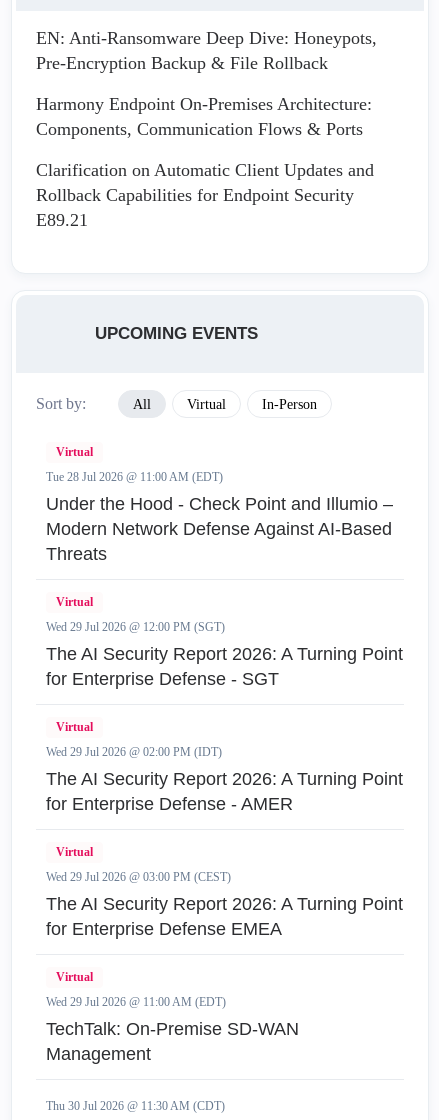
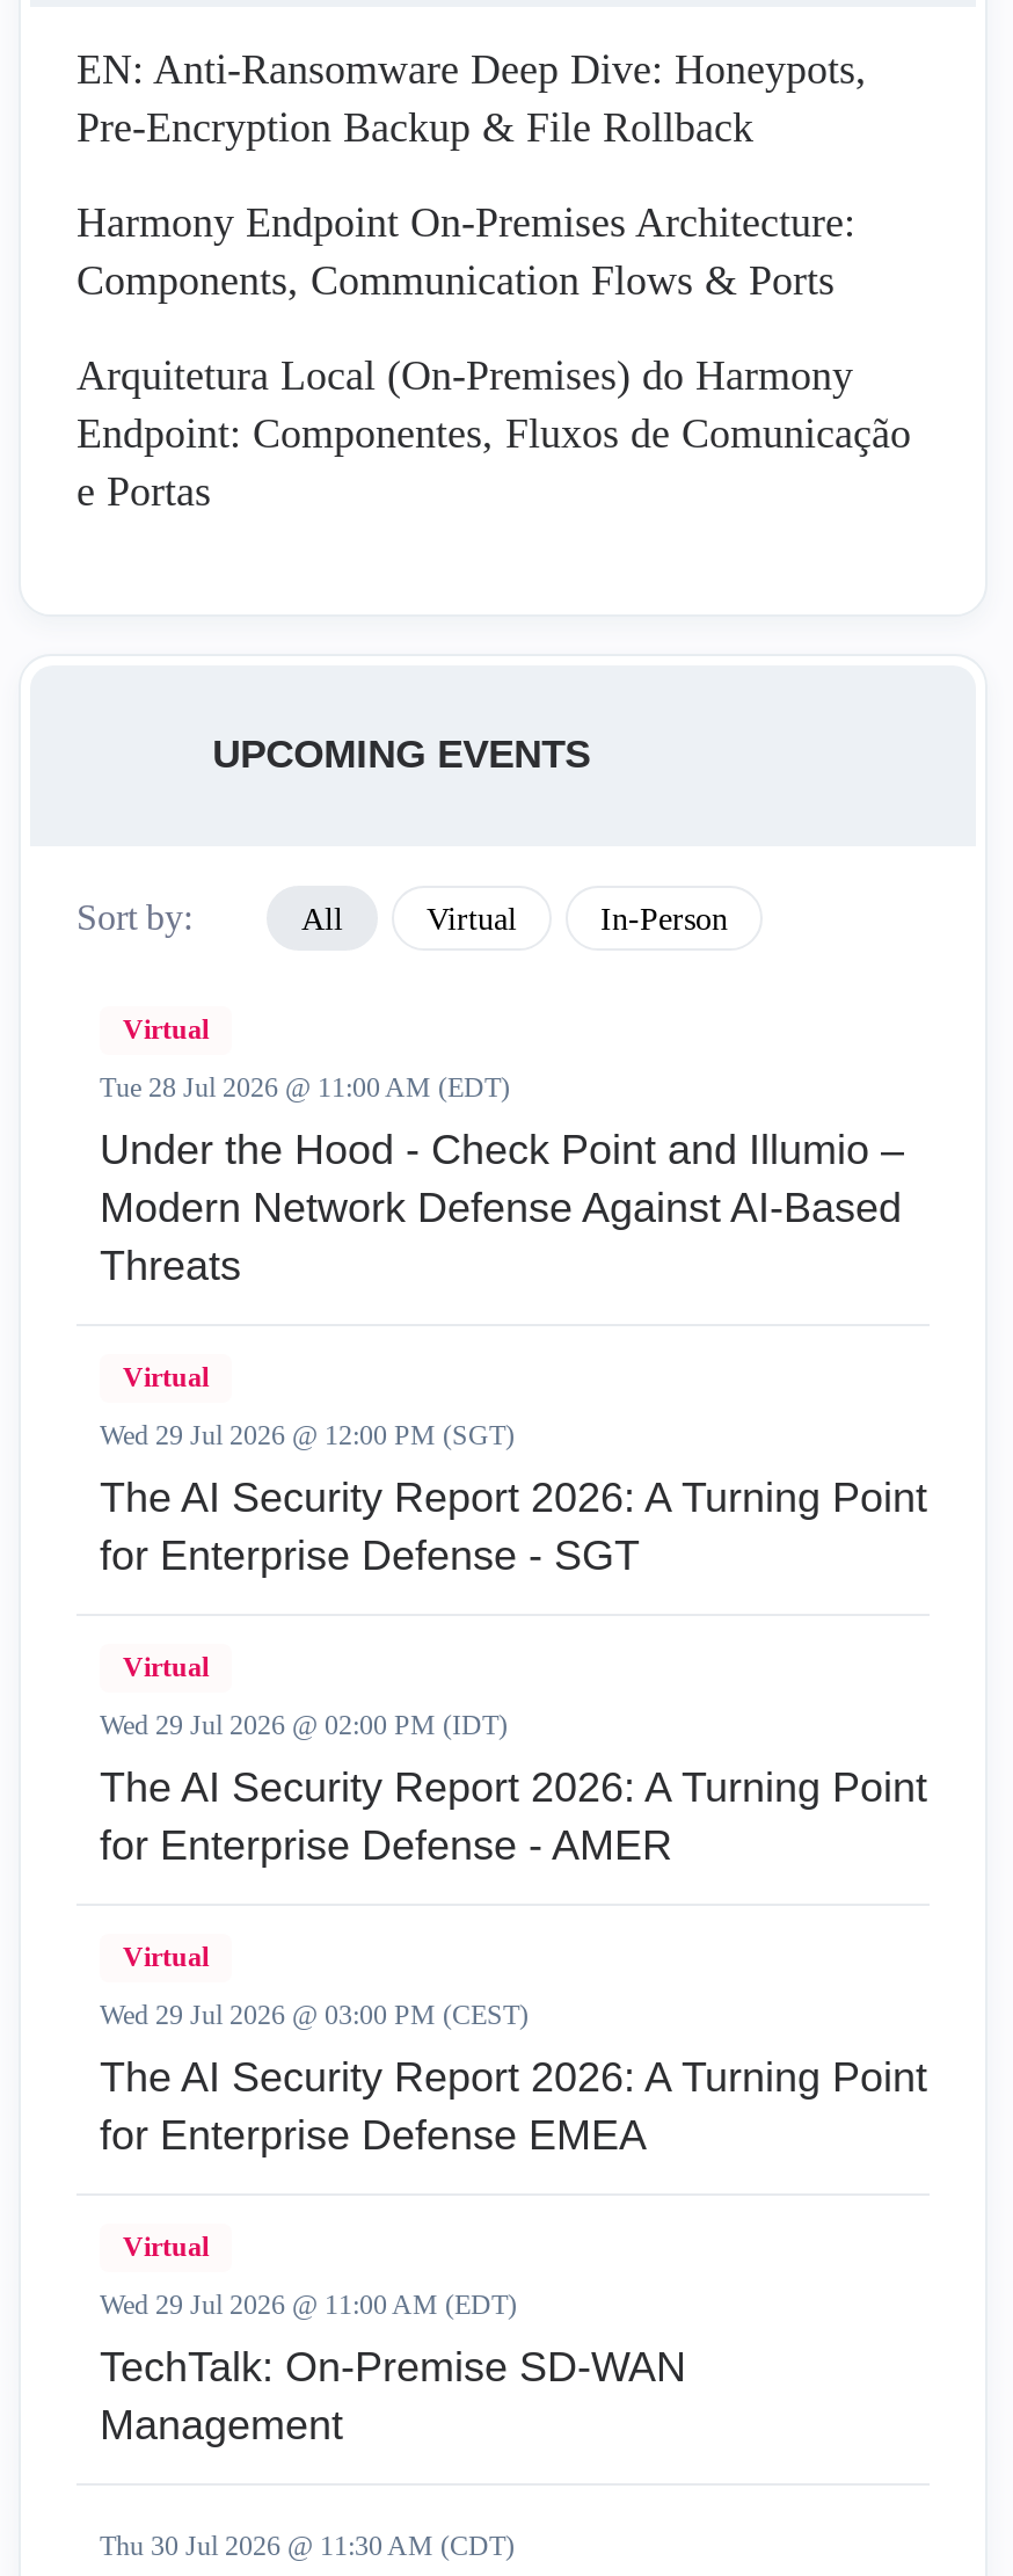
[36,160,374,230] Clarification on Automatic Client Updates and | Rollback Capabilities for Endpoint Security | E89.21 -> [76,352,911,515] Arquitetura Local (On-Premises) do Harmony | Endpoint: Componentes, Fluxos de Comunicação | e Portas

